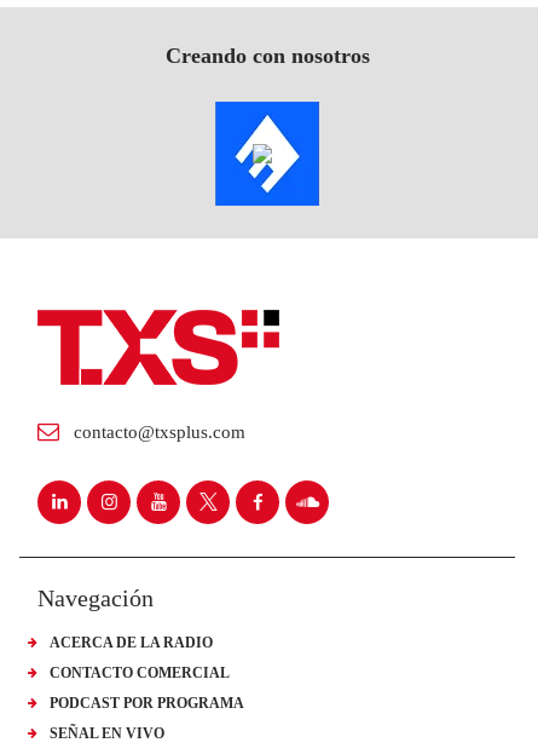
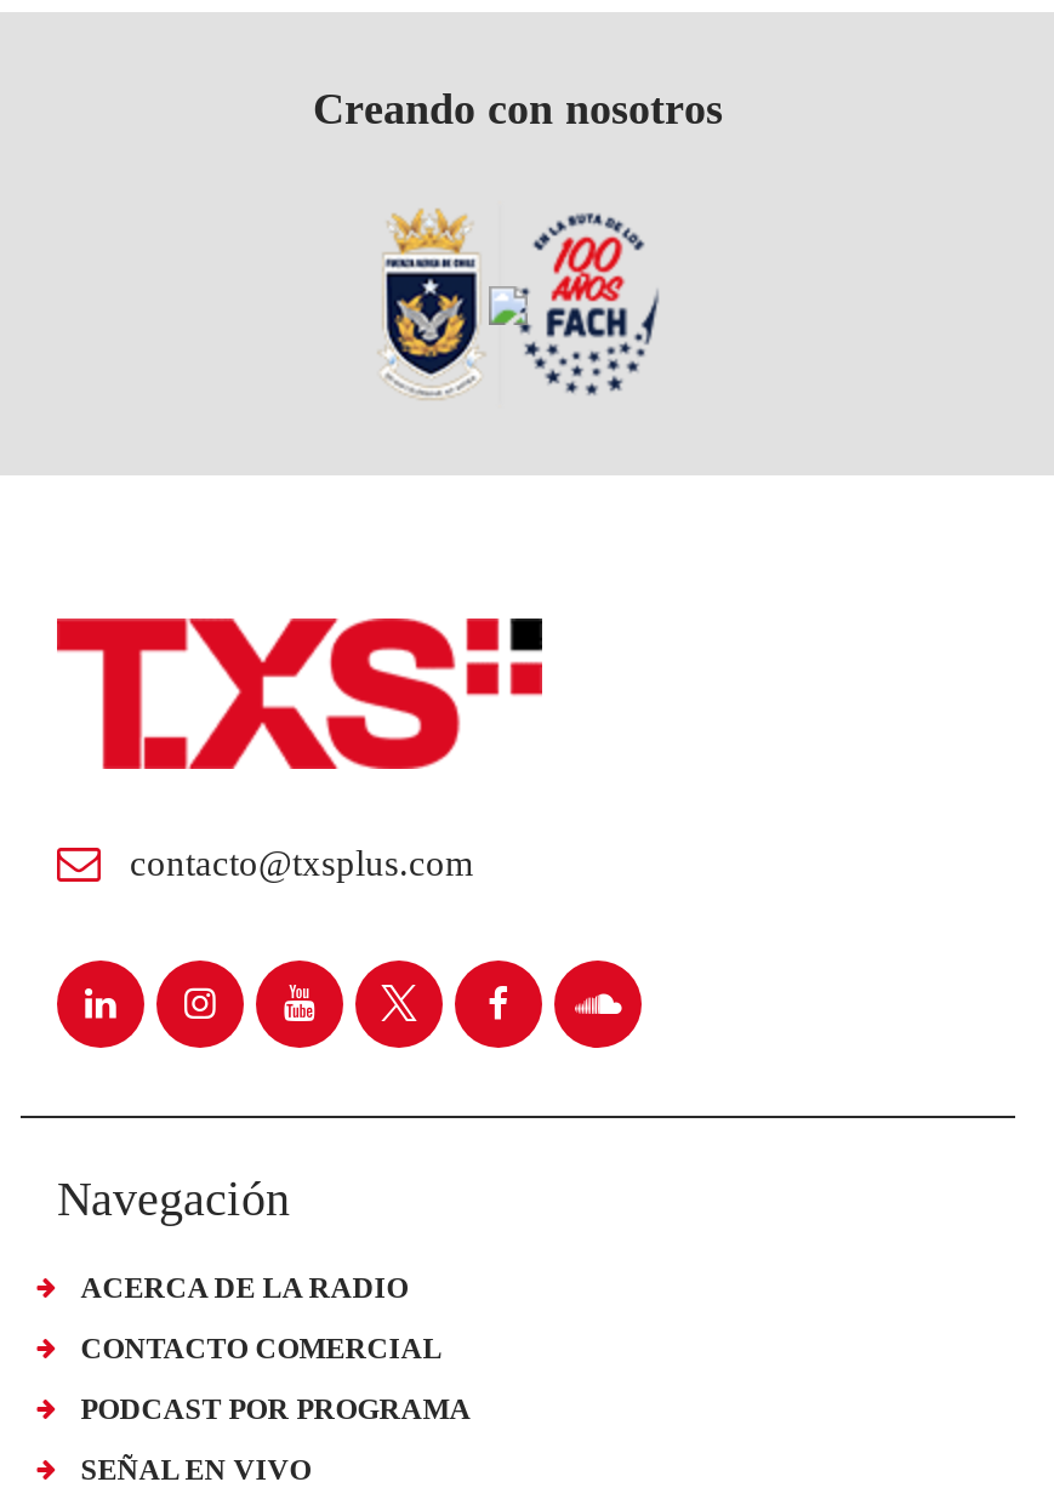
[202,100,336,207] [image] -> [384,201,659,410] [image]

